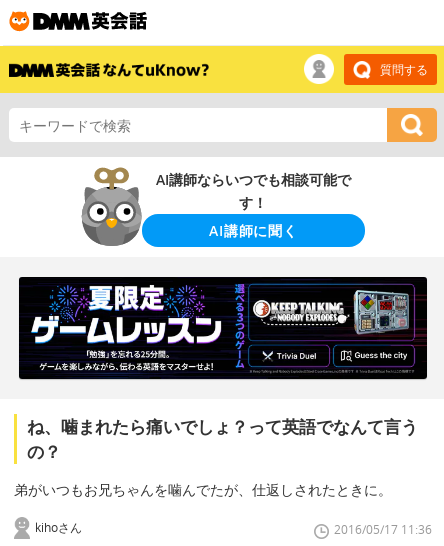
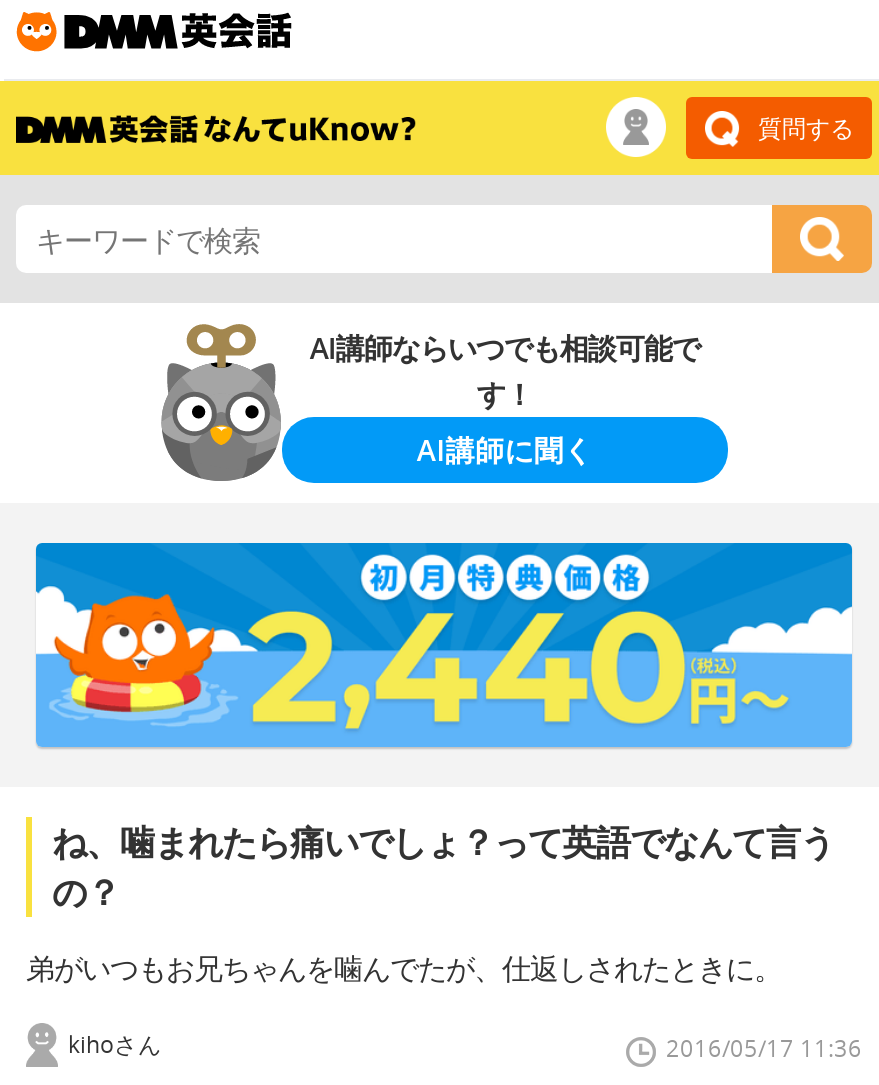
[18,276,428,380] [image] -> [34,541,854,749] [image]

